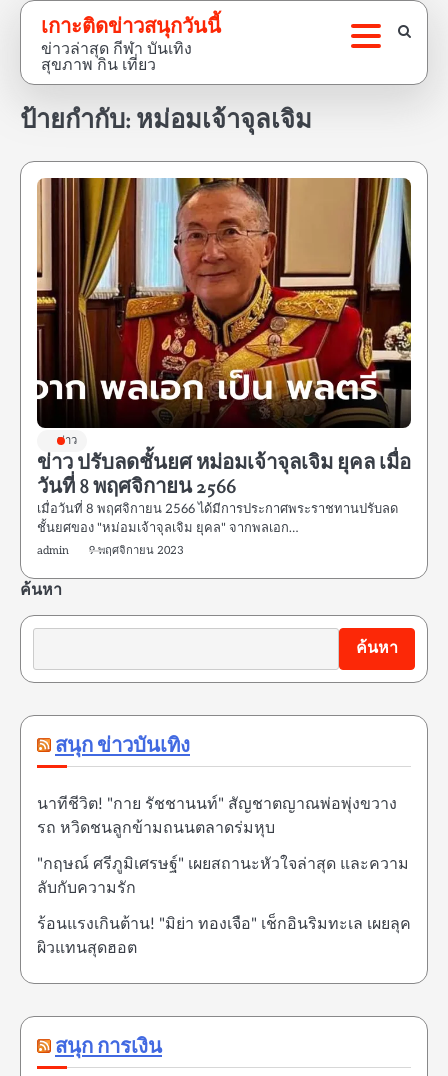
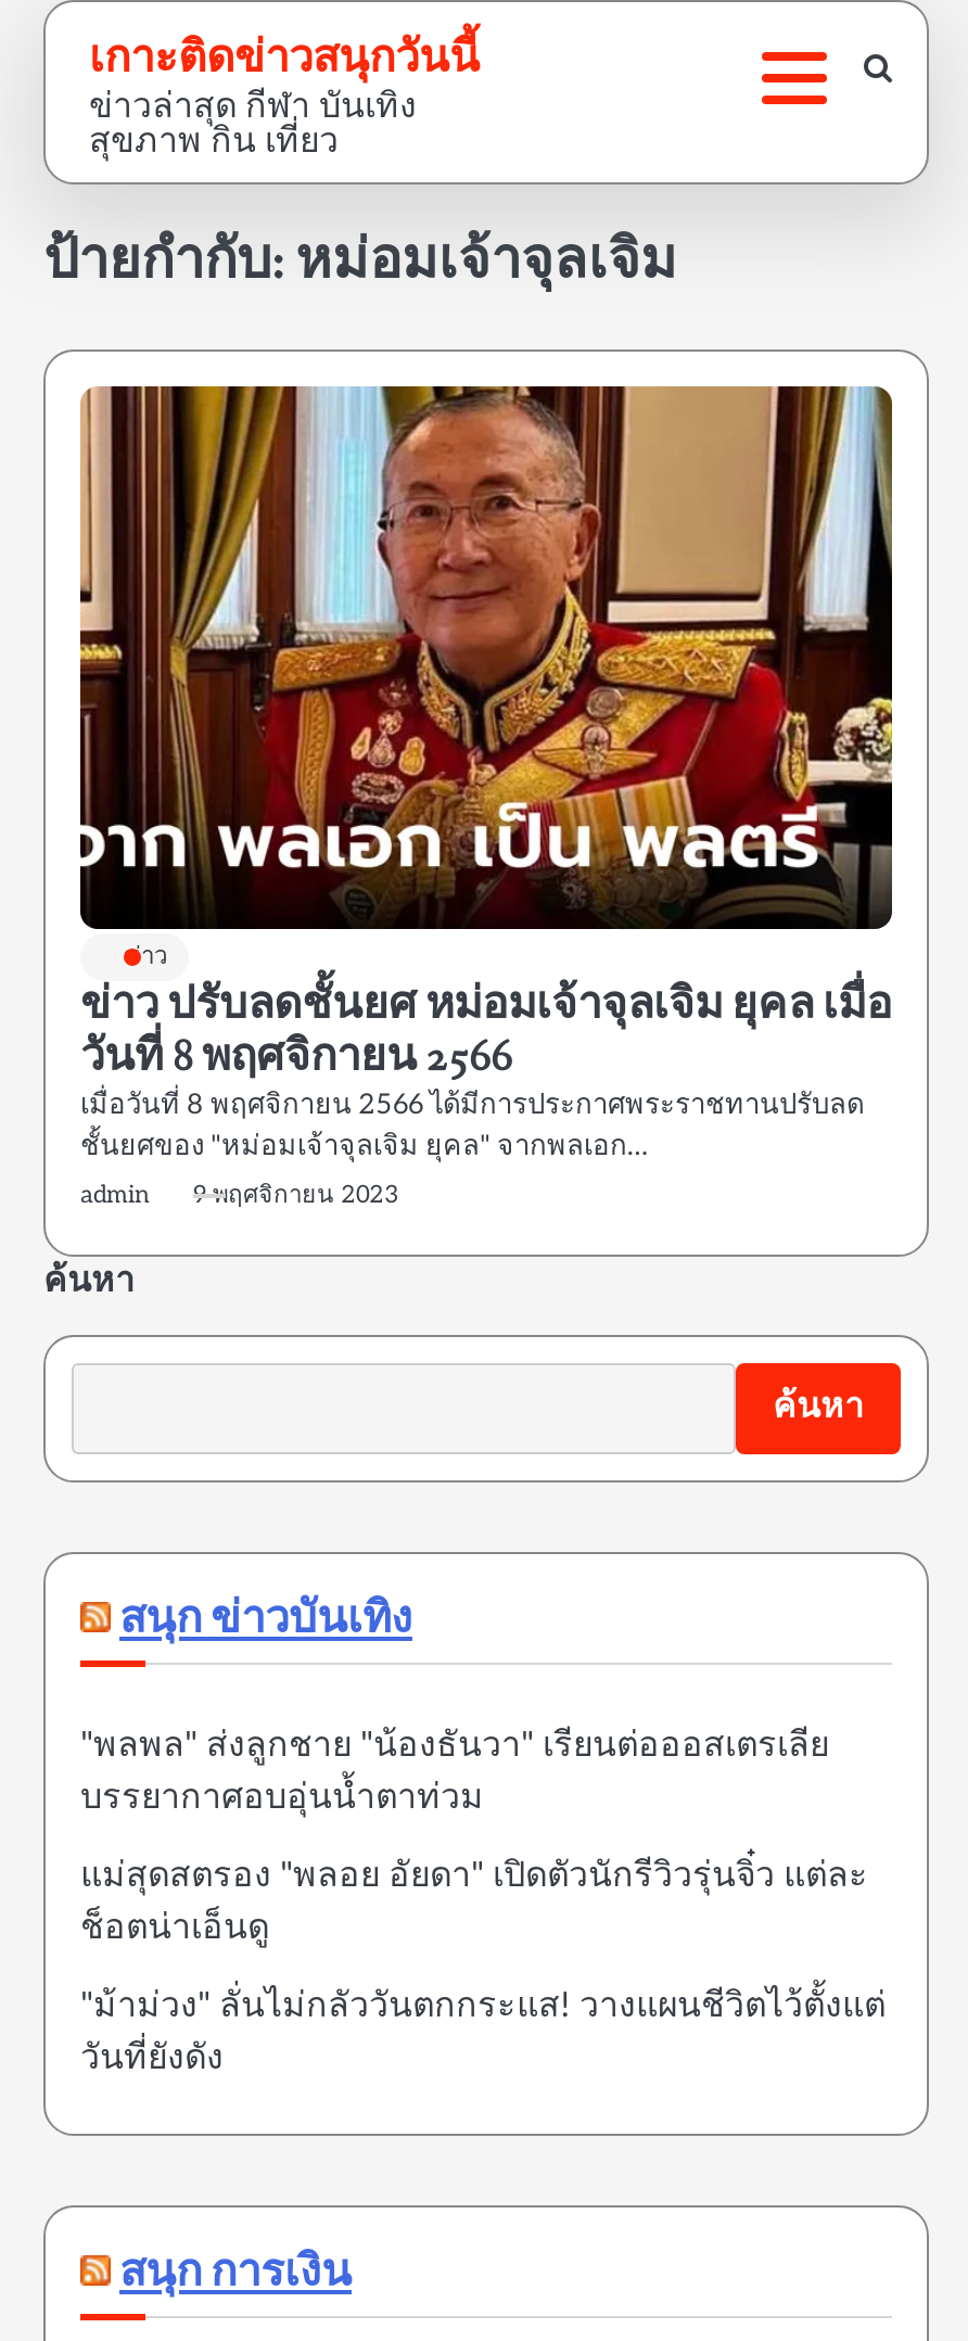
[37,795,397,838] นาทีชีวิต! "กาย รัชชานนท์" สัญชาตญาณพ่อพุ่งขวาง | รถ หวิดชนลูกข้ามถนนตลาดร่มหุบ -> [80,1726,829,1819] "พลพล" ส่งลูกชาย "น้องธันวา" เรียนต่อออสเตรเลีย | บรรยากาศอบอุ่นน้ำตาท่วม
[37,855,409,898] "กฤษณ์ ศรีภูมิเศรษฐ์" เผยสถานะหัวใจล่าสุด และความ | ลับกับความรัก -> [80,1856,868,1949] แม่สุดสตรอง "พลอย อัยดา" เปิดตัวนักรีวิวรุ่นจิ๋ว แต่ละ | ช็อตน่าเอ็นดู
[37,915,411,958] ร้อนแรงเกินต้าน! "มิย่า ทองเจือ" เช็กอินริมทะเล เผยลุค | ผิวแทนสุดฮอต -> [80,1986,886,2079] "ม้าม่วง" ลั่นไม่กลัววันตกกระแส! วางแผนชีวิตไว้ตั้งแต่ | วันที่ยังดัง

